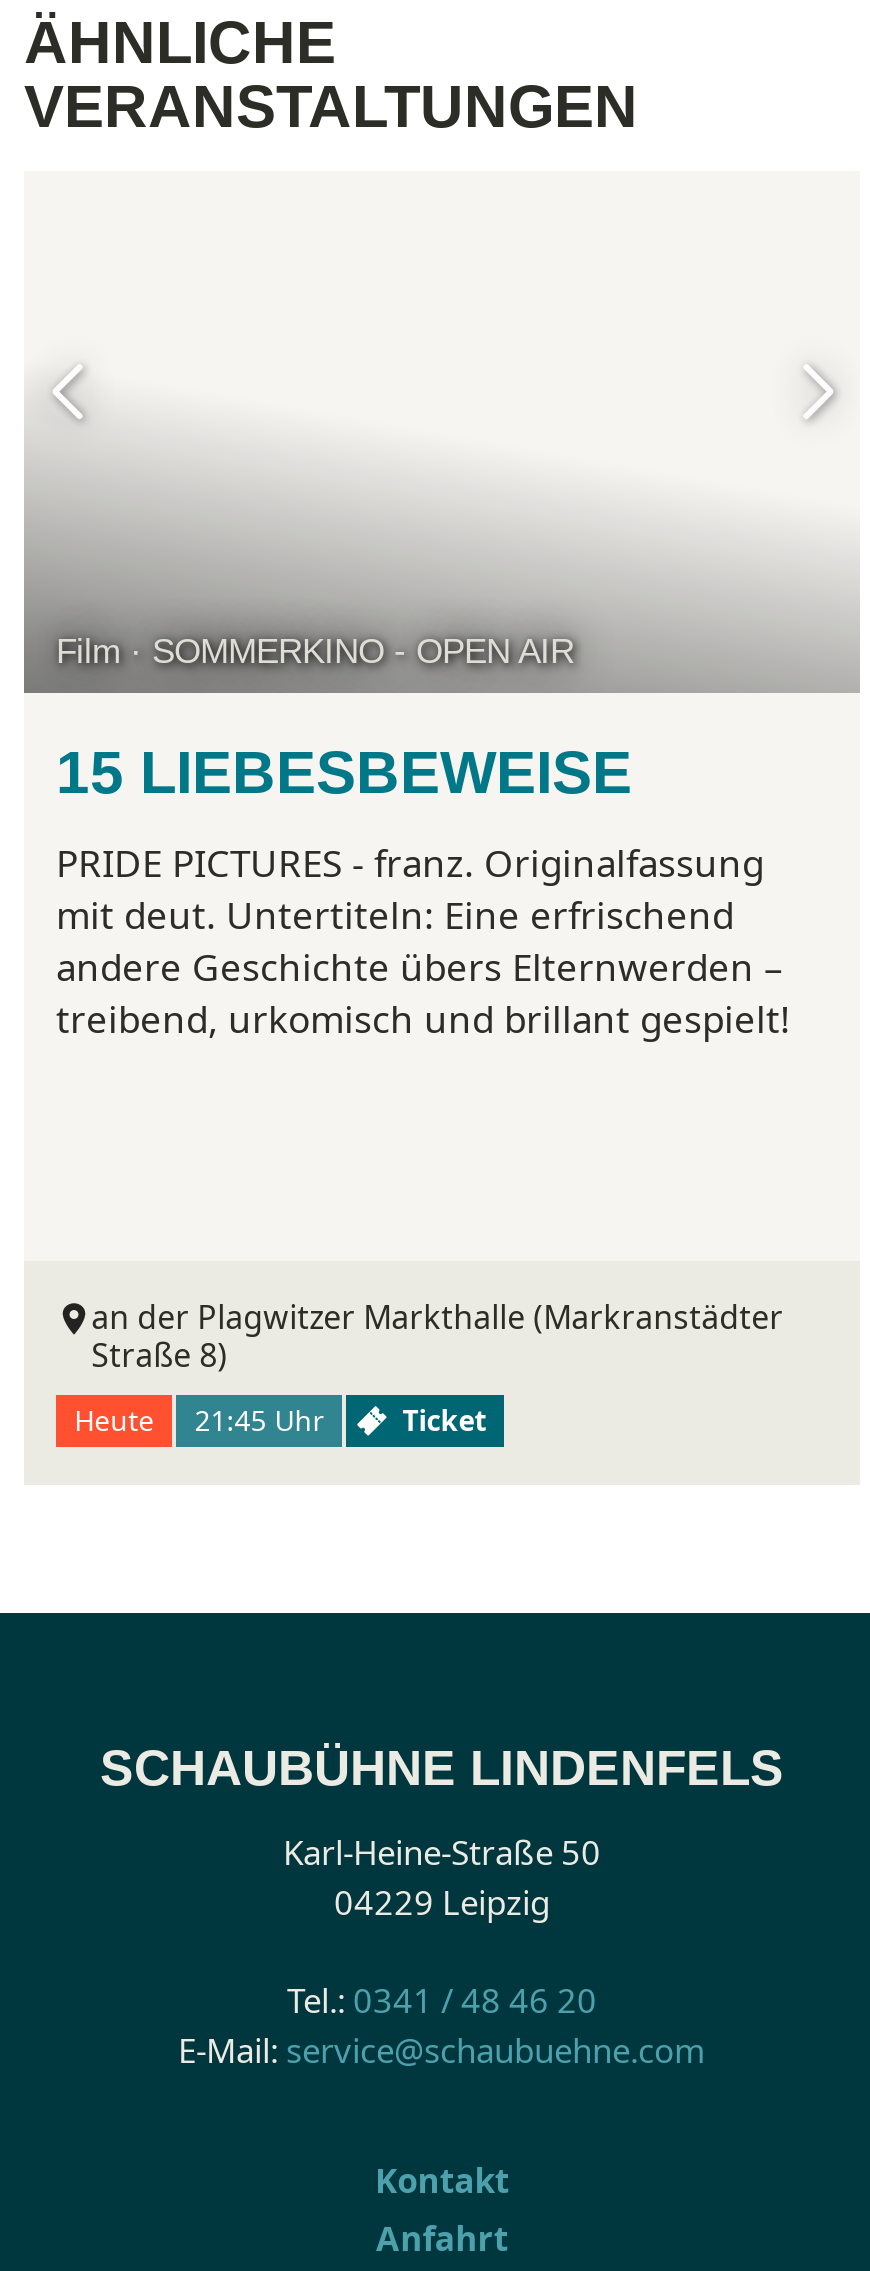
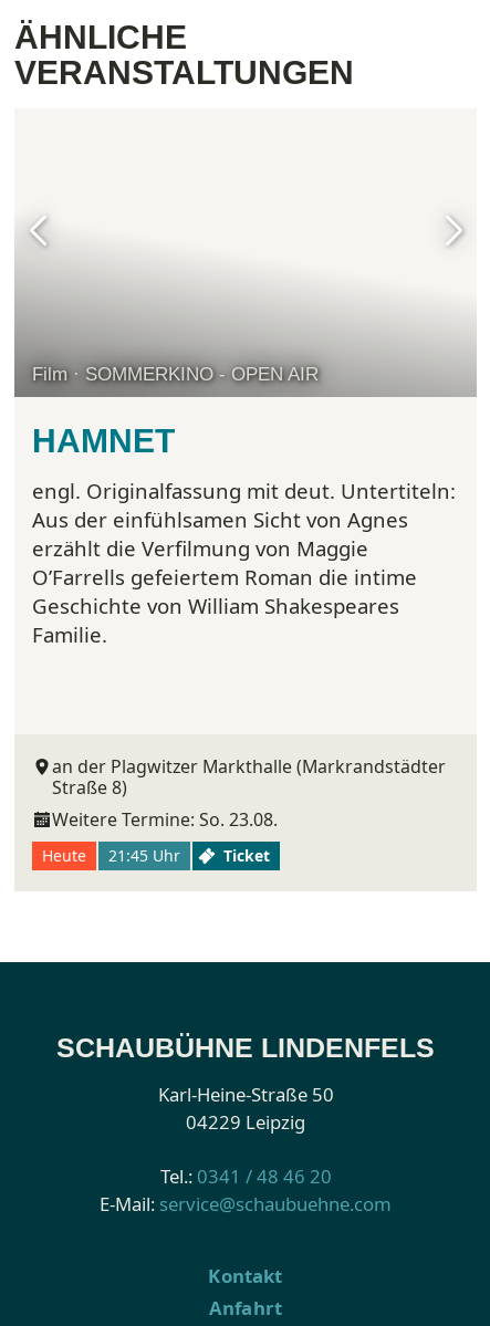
[56,740,632,806] 15 LIEBESBEWEISE -> [32,423,175,460] HAMNET
[56,838,790,1044] PRIDE PICTURES - franz. Originalfassung | mit deut. Untertiteln: Eine erfrischend | andere Geschichte übers Elternwerden – | treibend, urkomisch und brillant gespielt! -> [32,477,456,649] engl. Originalfassung mit deut. Untertiteln: | Aus der einfühlsamen Sicht von Agnes | erzählt die Verfilmung von Maggie | O’Farrells gefeiertem Roman die intime | Geschichte von William Shakespeares | Familie.
[91,1295,783,1339] an der Plagwitzer Markthalle (Markranstädter -> [52,754,445,778] an der Plagwitzer Markthalle (Markrandstädter
none -> [52,807,277,832] Weitere Termine: So. 23.08.

